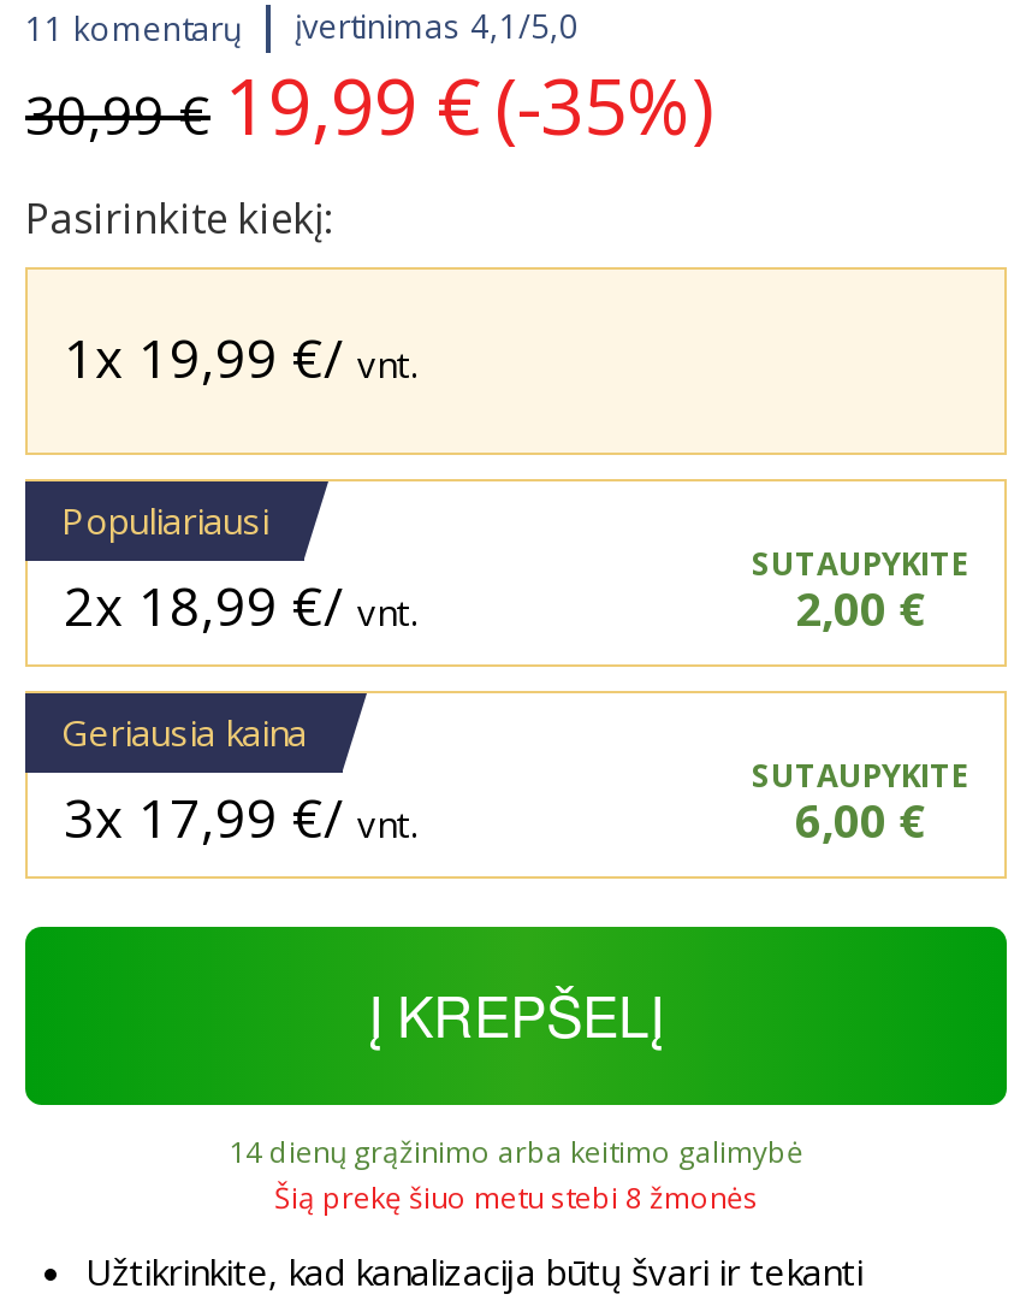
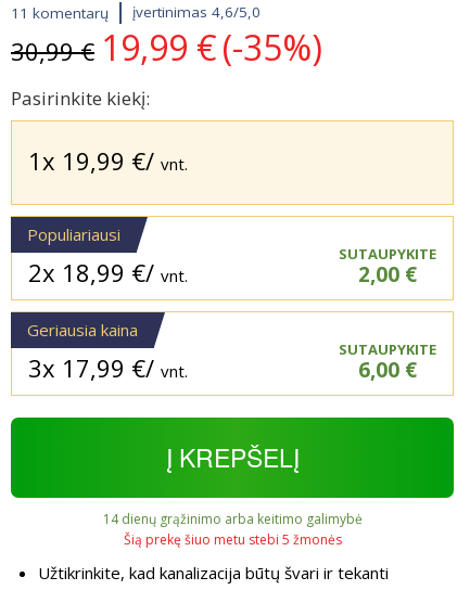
[25,5,579,50] 11 komentarų įvertinimas 4,1/5,0 -> [11,2,261,22] 11 komentarų įvertinimas 4,6/5,0
[274,1178,758,1219] Šią prekę šiuo metu stebi 8 žmonės -> [123,531,341,549] Šią prekę šiuo metu stebi 5 žmonės

